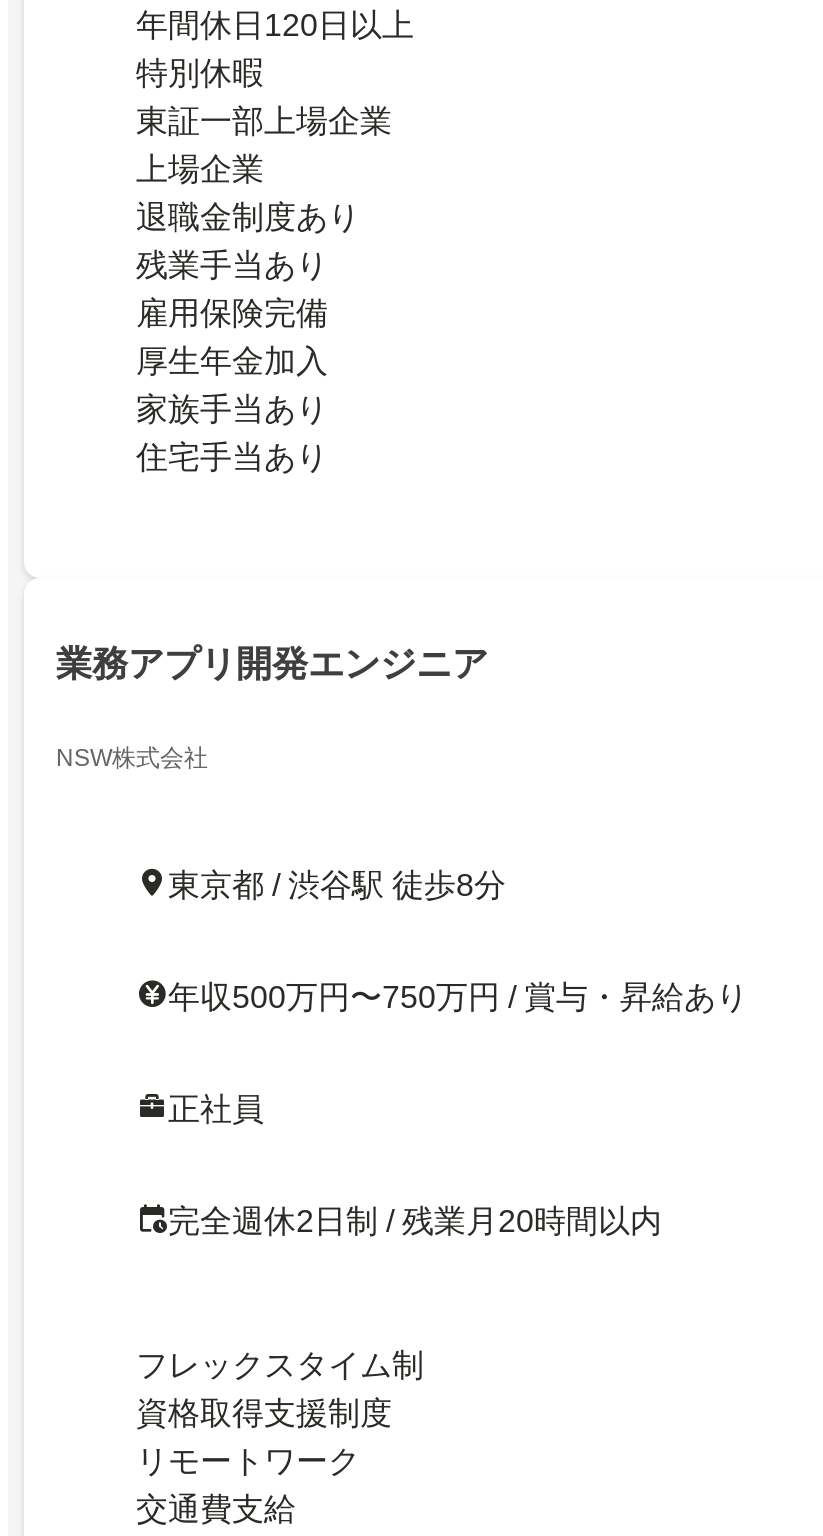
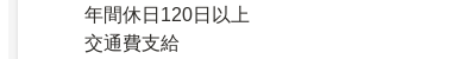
[136,56,392,474] 特別休暇 | 東証一部上場企業 | 上場企業 | 退職金制度あり | 残業手当あり | 雇用保険完備 | 厚生年金加入 | 家族手当あり | 住宅手当あり -> none
[56,643,488,771] 業務アプリ開発エンジニア | NSW株式会社 -> none
[168,867,748,1237] 東京都 / 渋谷駅 徒歩8分 | 年収500万円〜750万円 / 賞与・昇給あり | 正社員 | 完全週休2日制 / 残業月20時間以内 -> none
[136,1347,424,1477] フレックスタイム制 | 資格取得支援制度 | リモートワーク -> none

